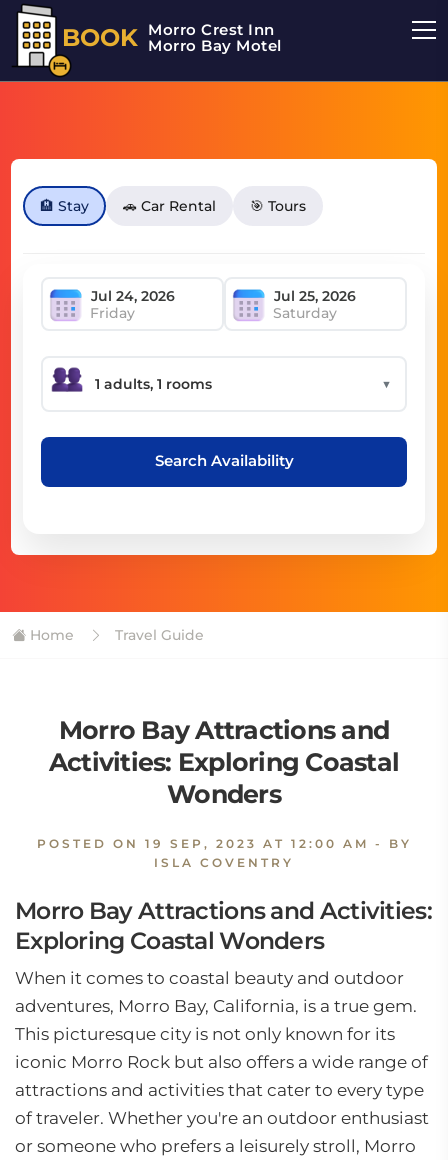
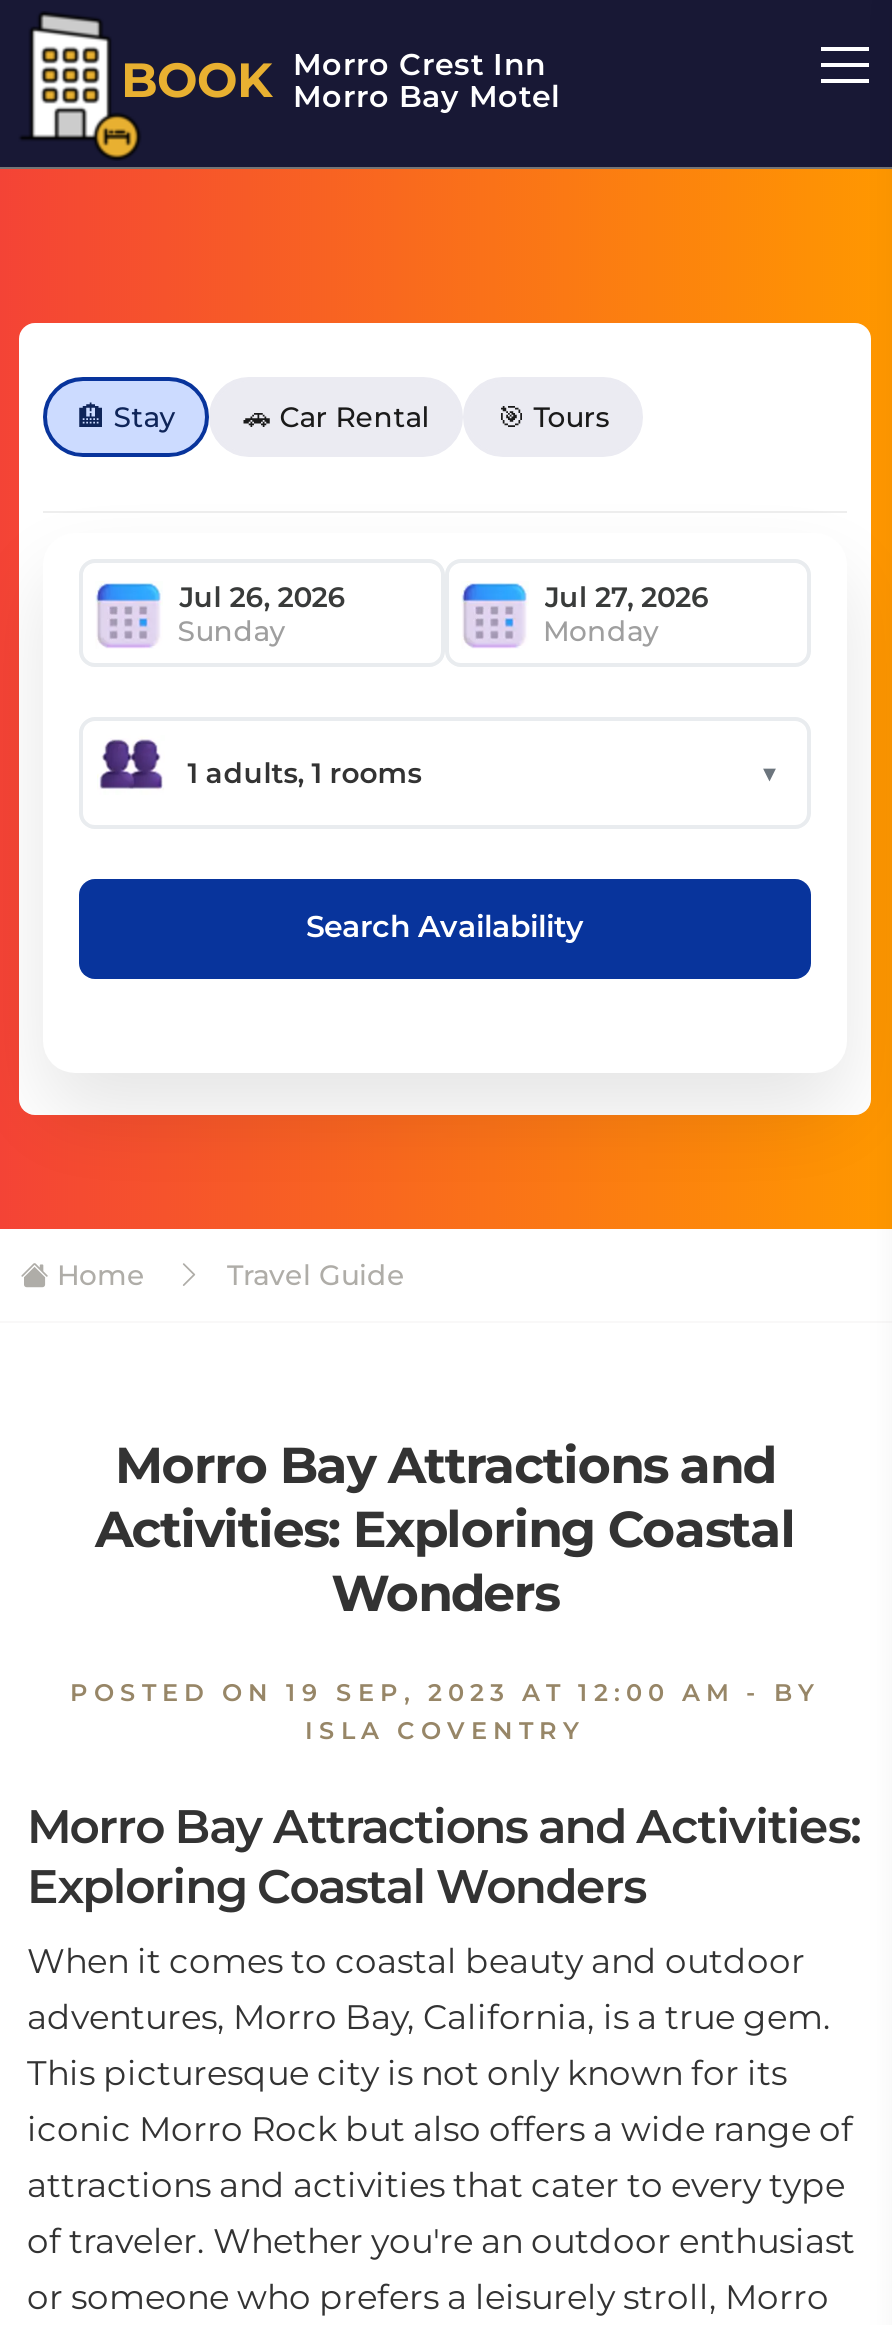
[90,304,337,322] Friday | Saturday -> [177,613,659,649] Sunday | Monday

